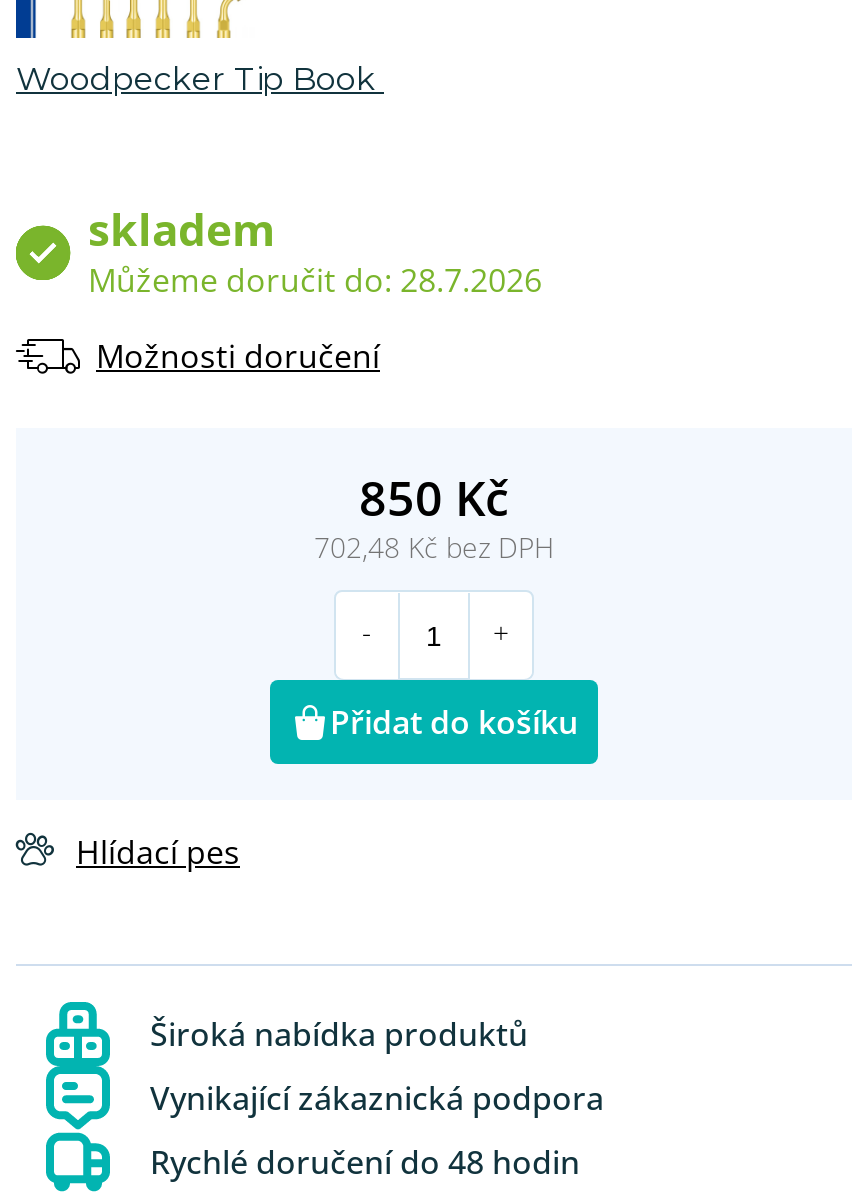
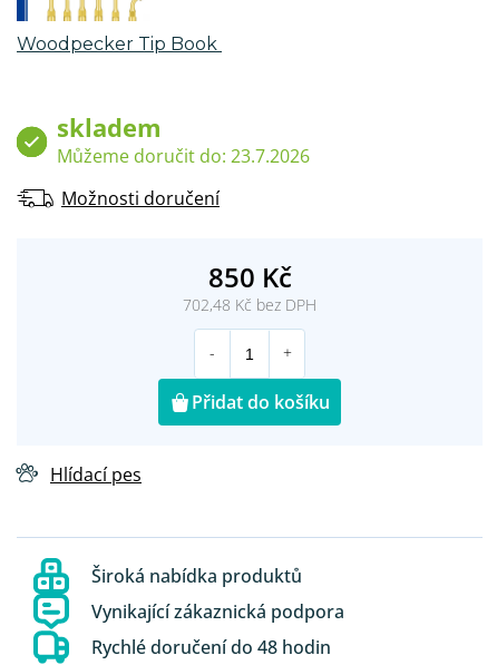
[88,258,542,302] Můžeme doručit do: 28.7.2026 -> [57,144,310,168] Můžeme doručit do: 23.7.2026

